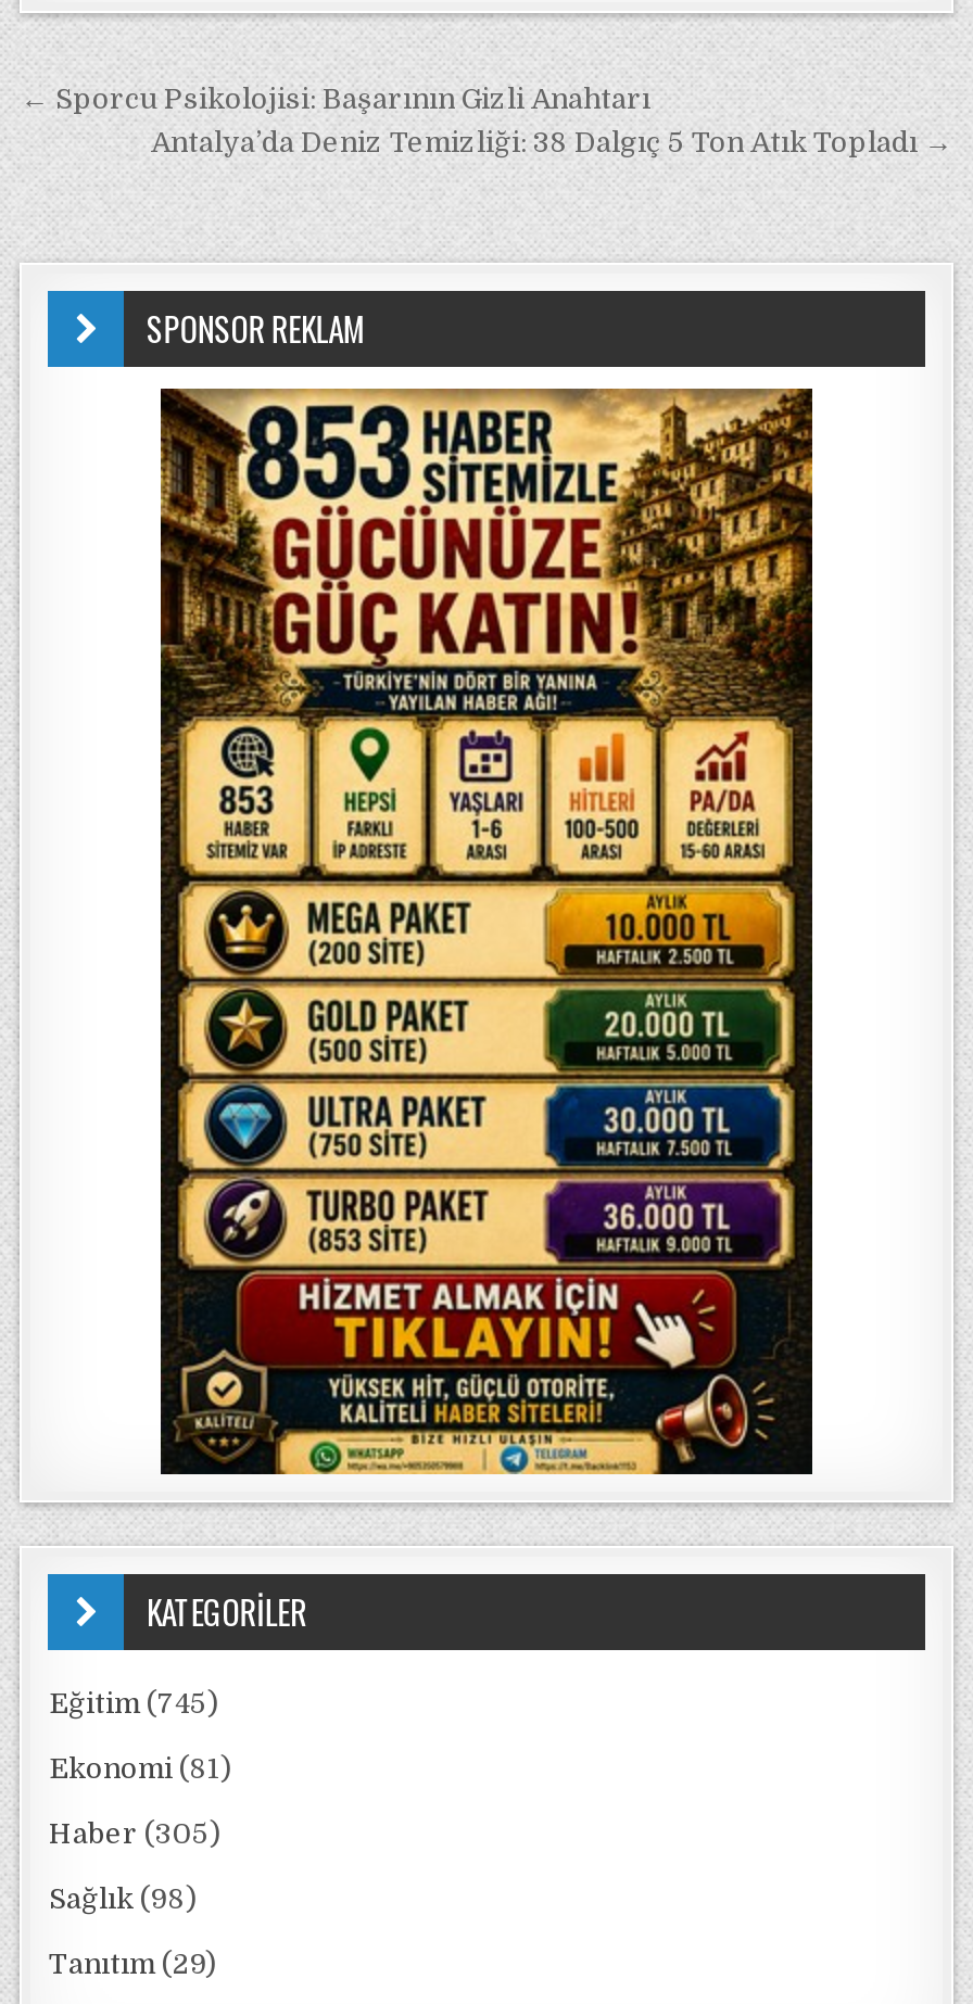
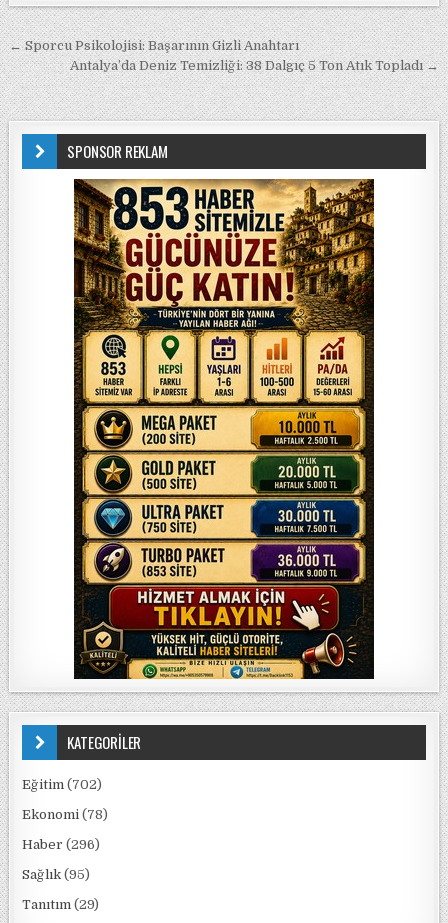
[49,1687,218,1720] Eğitim (745) -> [22,777,102,792] Eğitim (702)
[49,1752,231,1785] Ekonomi (81) -> [22,807,108,822] Ekonomi (78)
[49,1817,220,1850] Haber (305) -> [22,837,100,852] Haber (296)
[49,1882,197,1915] Sağlık (98) -> [22,867,90,882] Sağlık (95)

